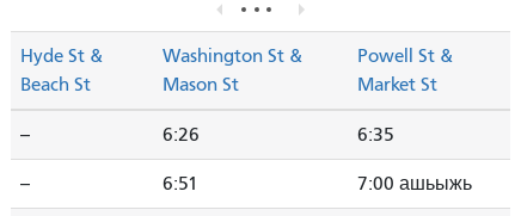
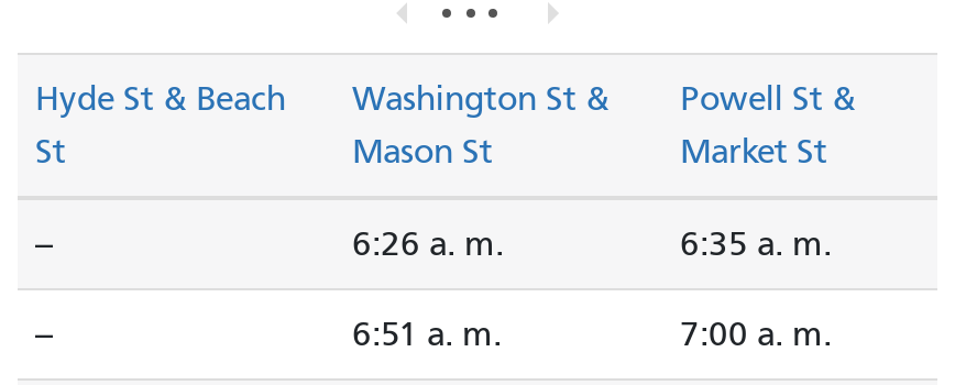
[163,125,394,146] 6:26 | 6:35 -> [352,224,832,264] 6:26 a. m. | 6:35 a. m.
[163,174,472,195] 6:51 | 7:00 ашьыжь -> [352,315,832,354] 6:51 a. m. | 7:00 a. m.

